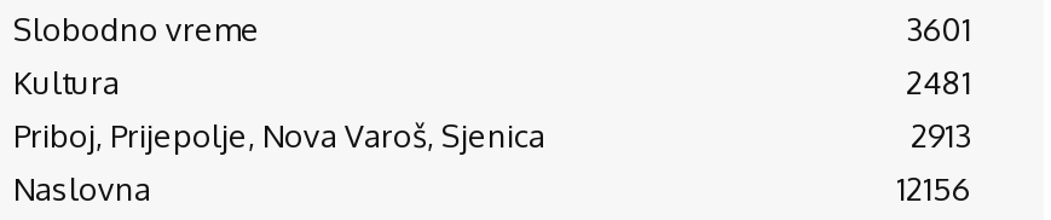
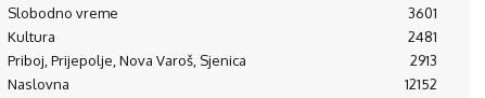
[896,170,971,208] 12156 -> [405,76,437,93] 12152

